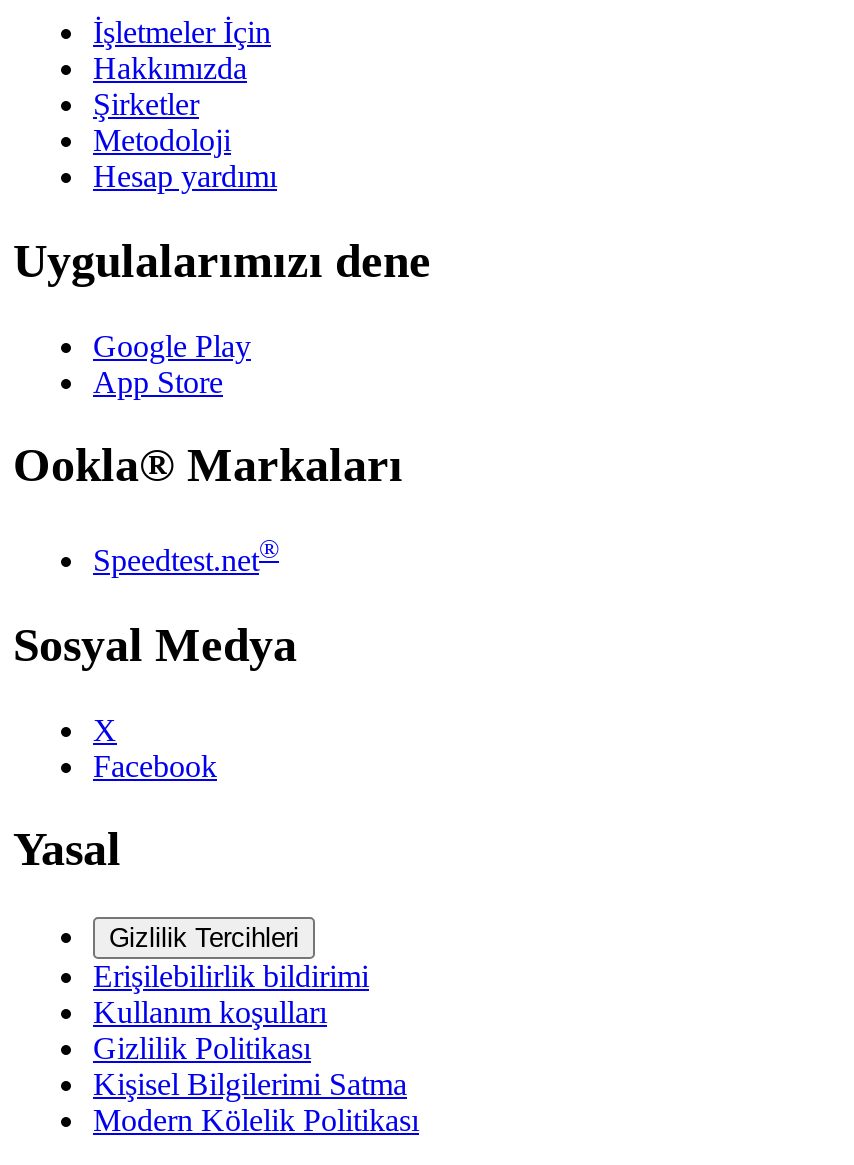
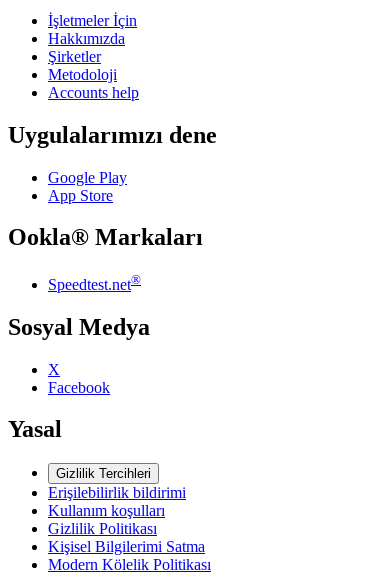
[93,159,277,193] Hesap yardımı -> [48,84,139,101] Accounts help

